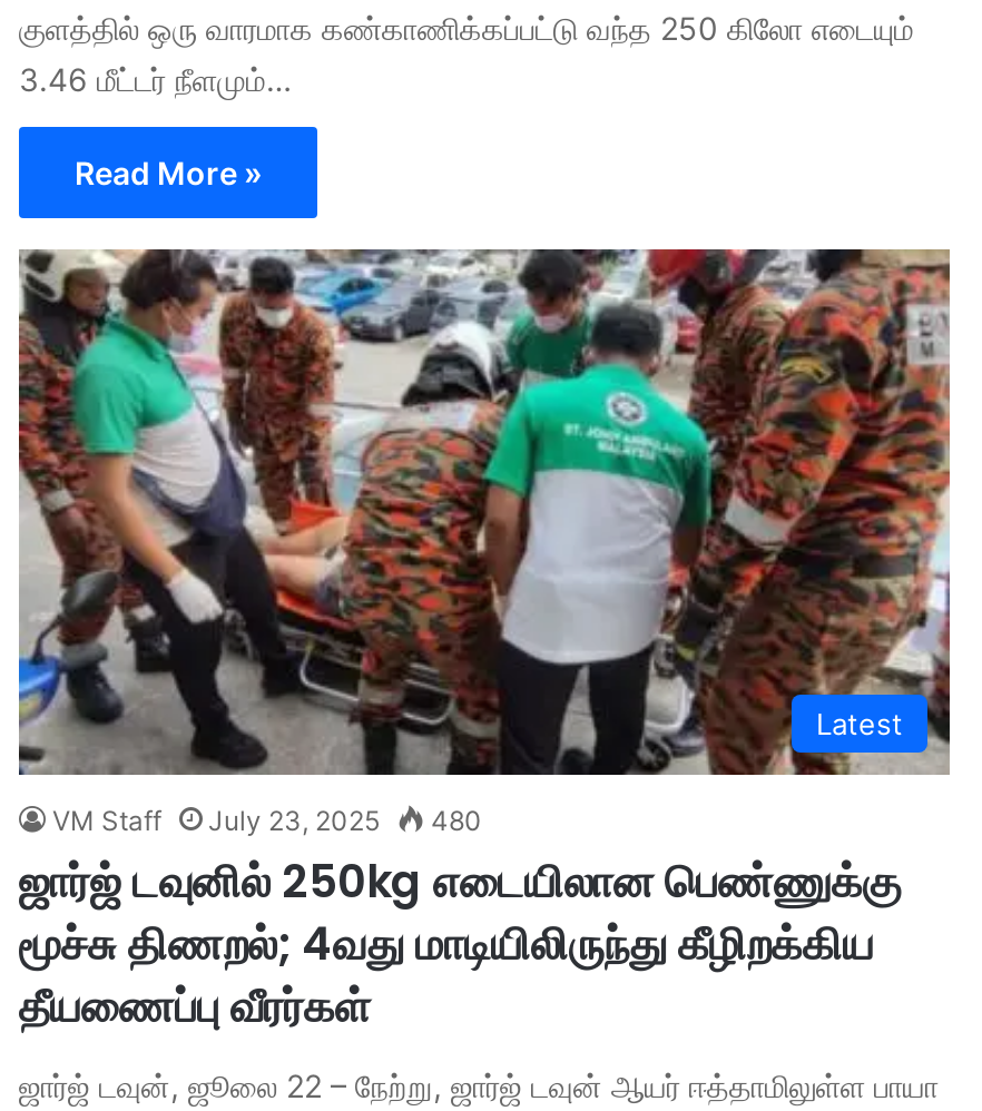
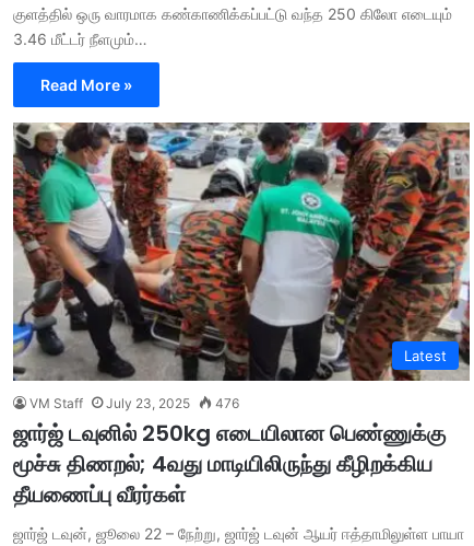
[52,804,482,838] VM Staff July 23, 2025 480 -> [29,395,239,412] VM Staff July 23, 2025 476

